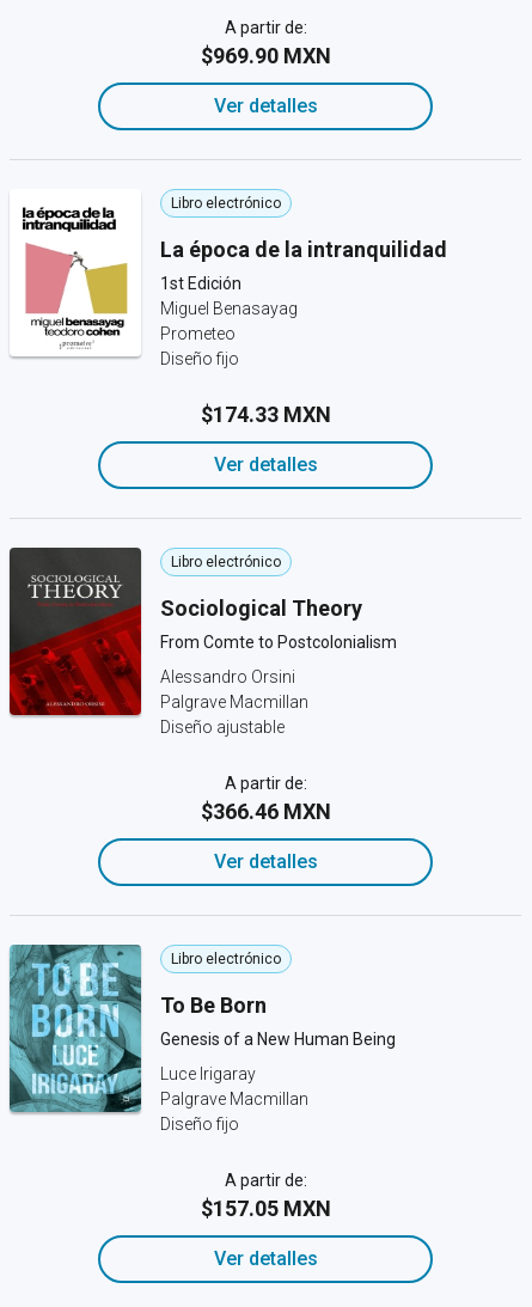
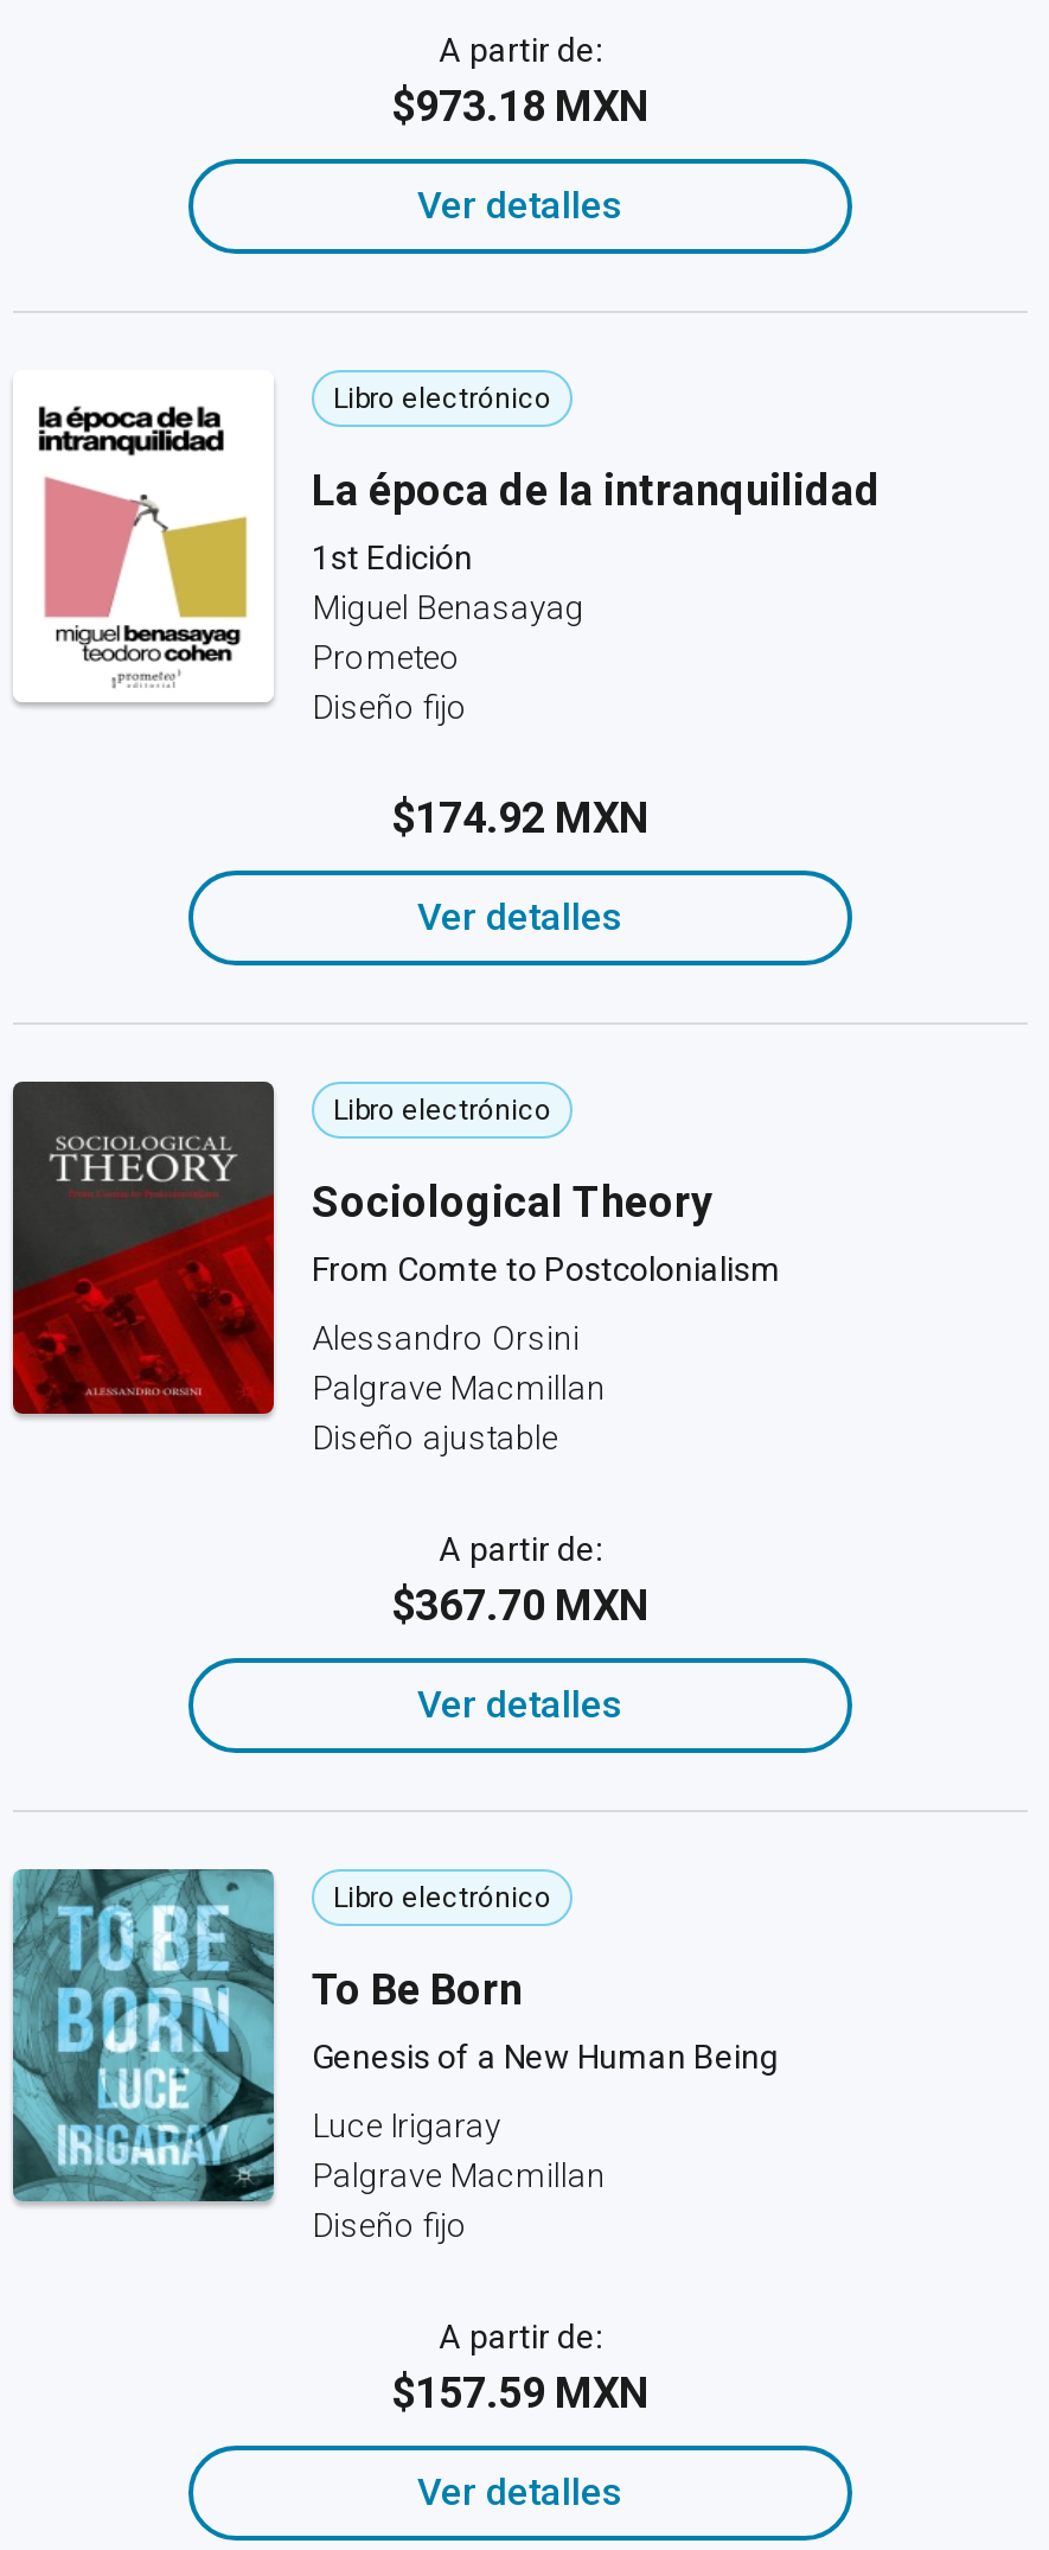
[200,43,331,68] $969.90 MXN -> [391,81,650,130] $973.18 MXN
[200,402,331,427] $174.33 MXN -> [391,792,650,842] $174.92 MXN
[200,799,331,824] $366.46 MXN -> [391,1580,650,1630] $367.70 MXN
[200,1196,331,1221] $157.05 MXN -> [391,2367,650,2417] $157.59 MXN

